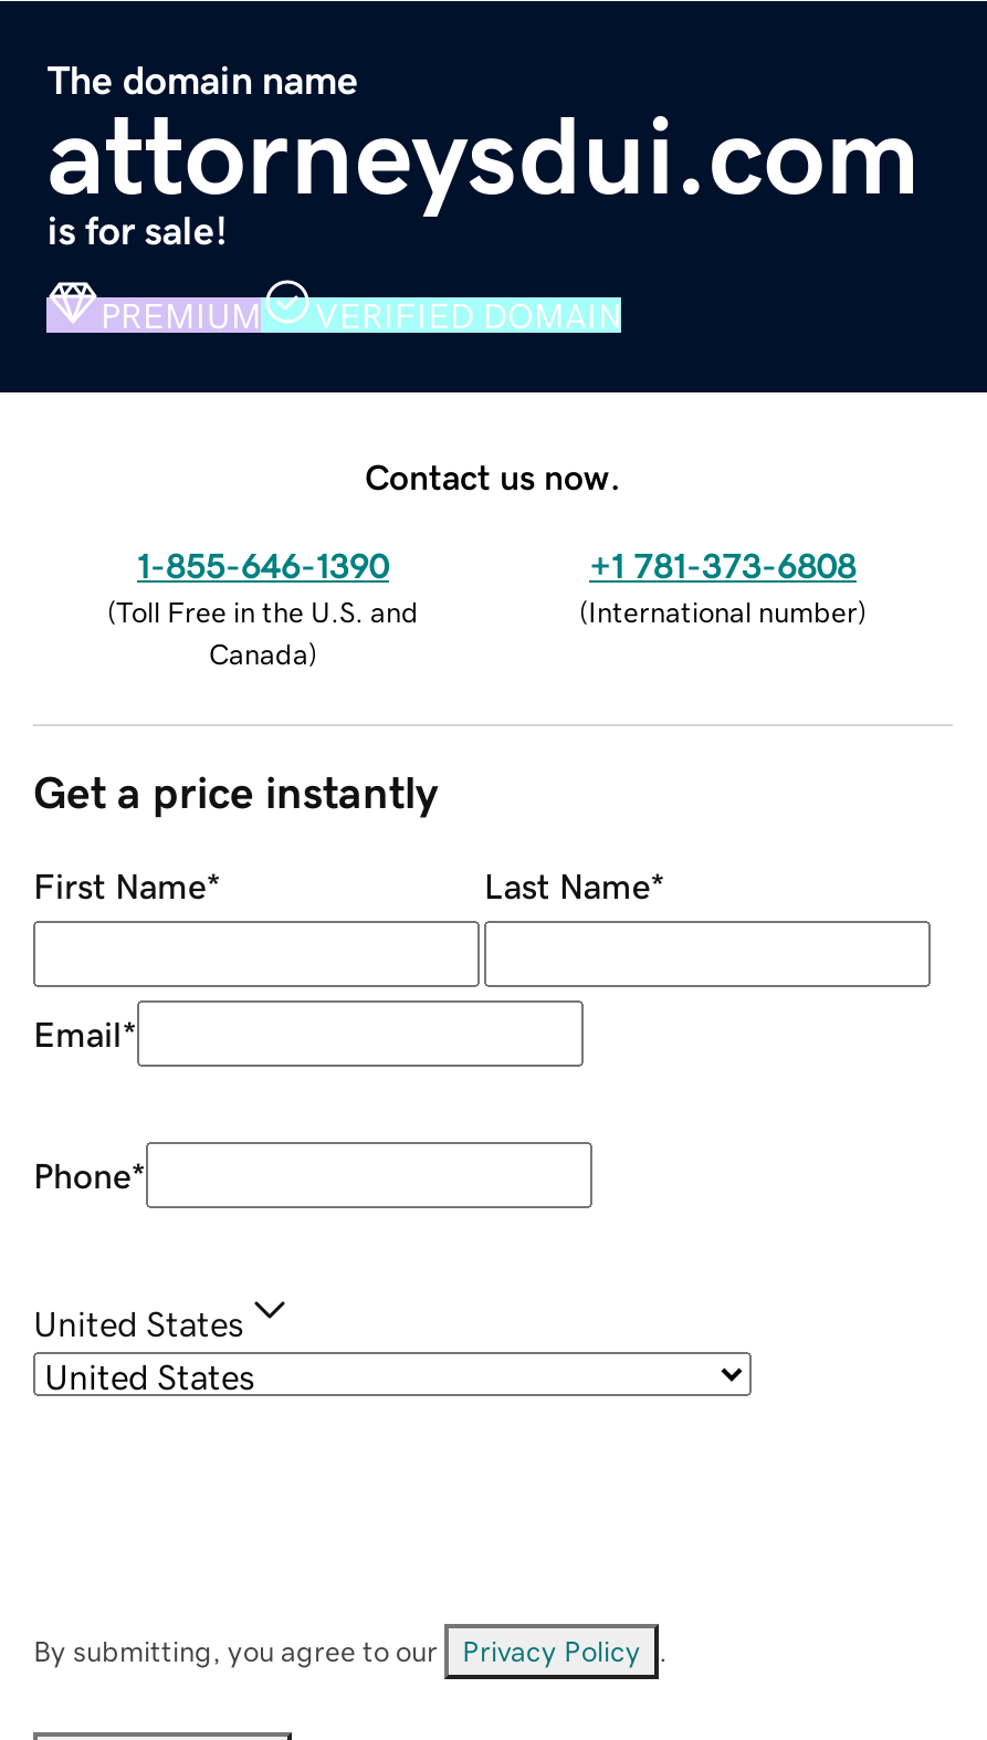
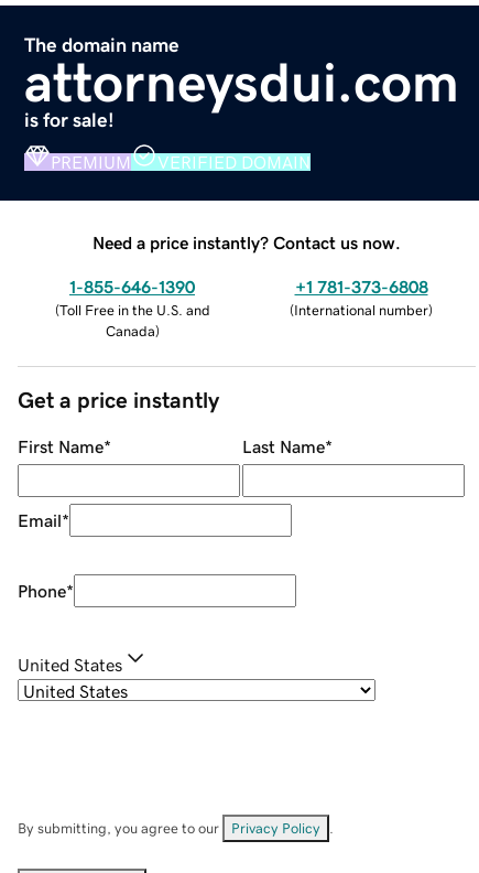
[365,458,621,493] Contact us now. -> [92,233,401,251] Need a price instantly? Contact us now.

